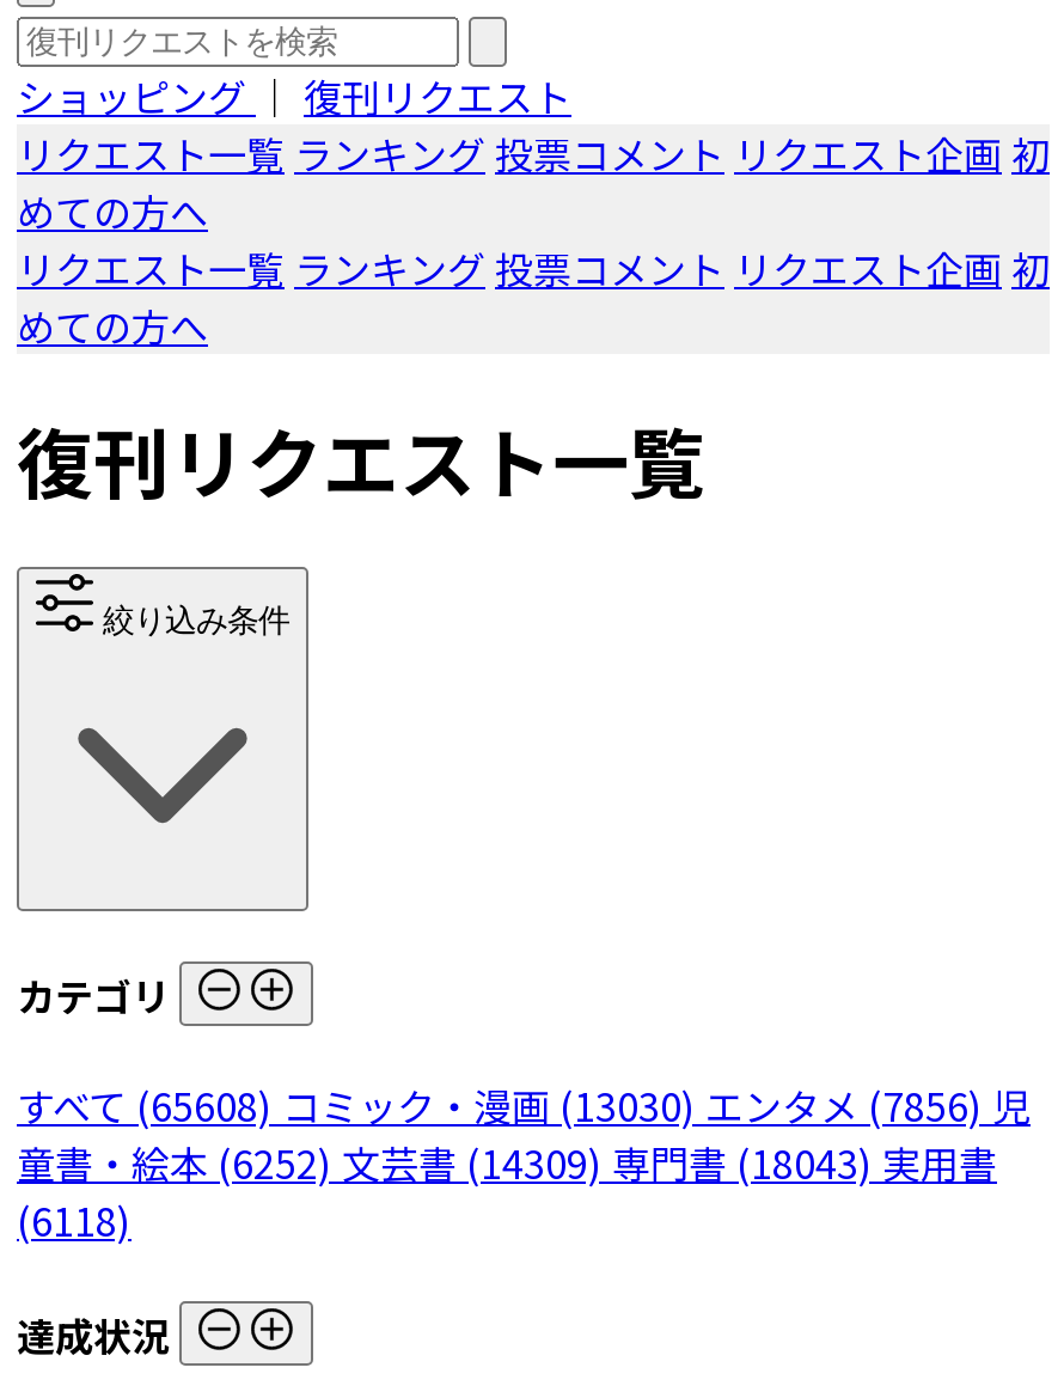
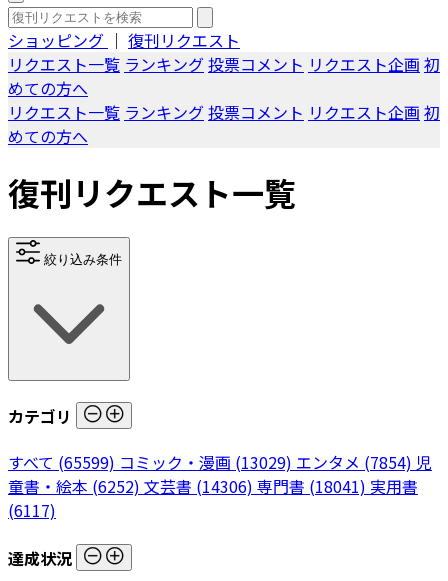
[17,1077,1031,1135] すべて(65608) コミック・漫画(13030) エンタメ(7856) 児 -> [8,450,432,474] すべて(65599) コミック・漫画(13029) エンタメ(7854) 児
[17,1135,997,1192] 童書・絵本(6252) 文芸書(14309) 専門書(18043) 実用書 -> [8,474,418,498] 童書・絵本(6252) 文芸書(14306) 専門書(18041) 実用書
[17,1192,132,1249] (6118) -> [8,498,56,522] (6117)

